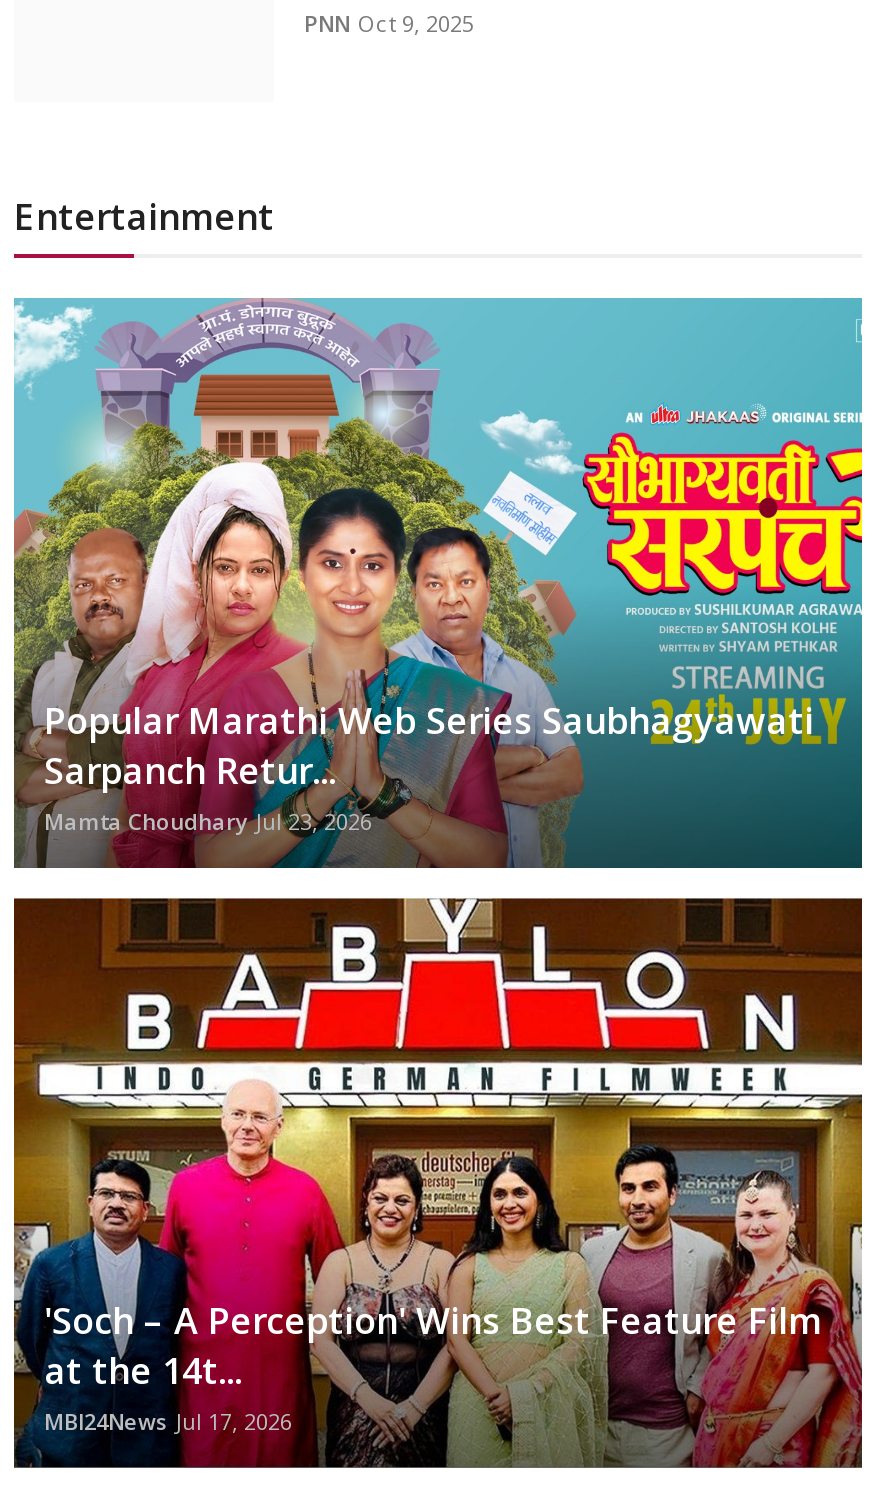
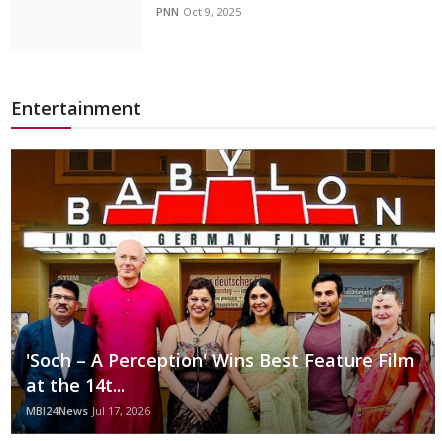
[12,296,864,868] [image] | Popular Marathi Web Series Saubhagyawati | Sarpanch Retur... | Mamta Choudhary Jul 23, 2026 -> none

